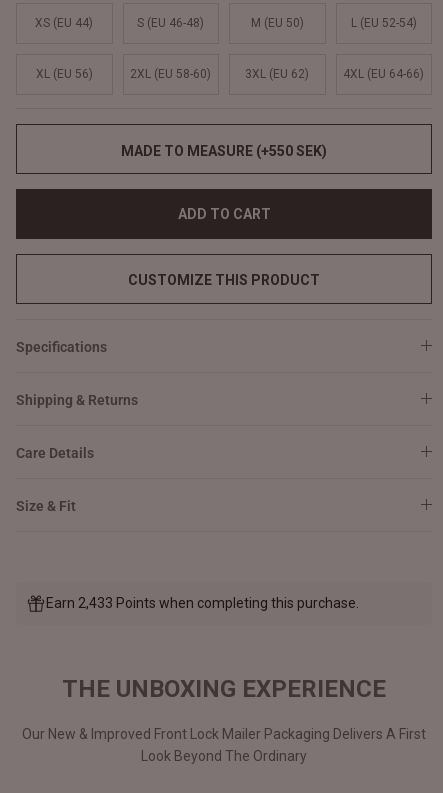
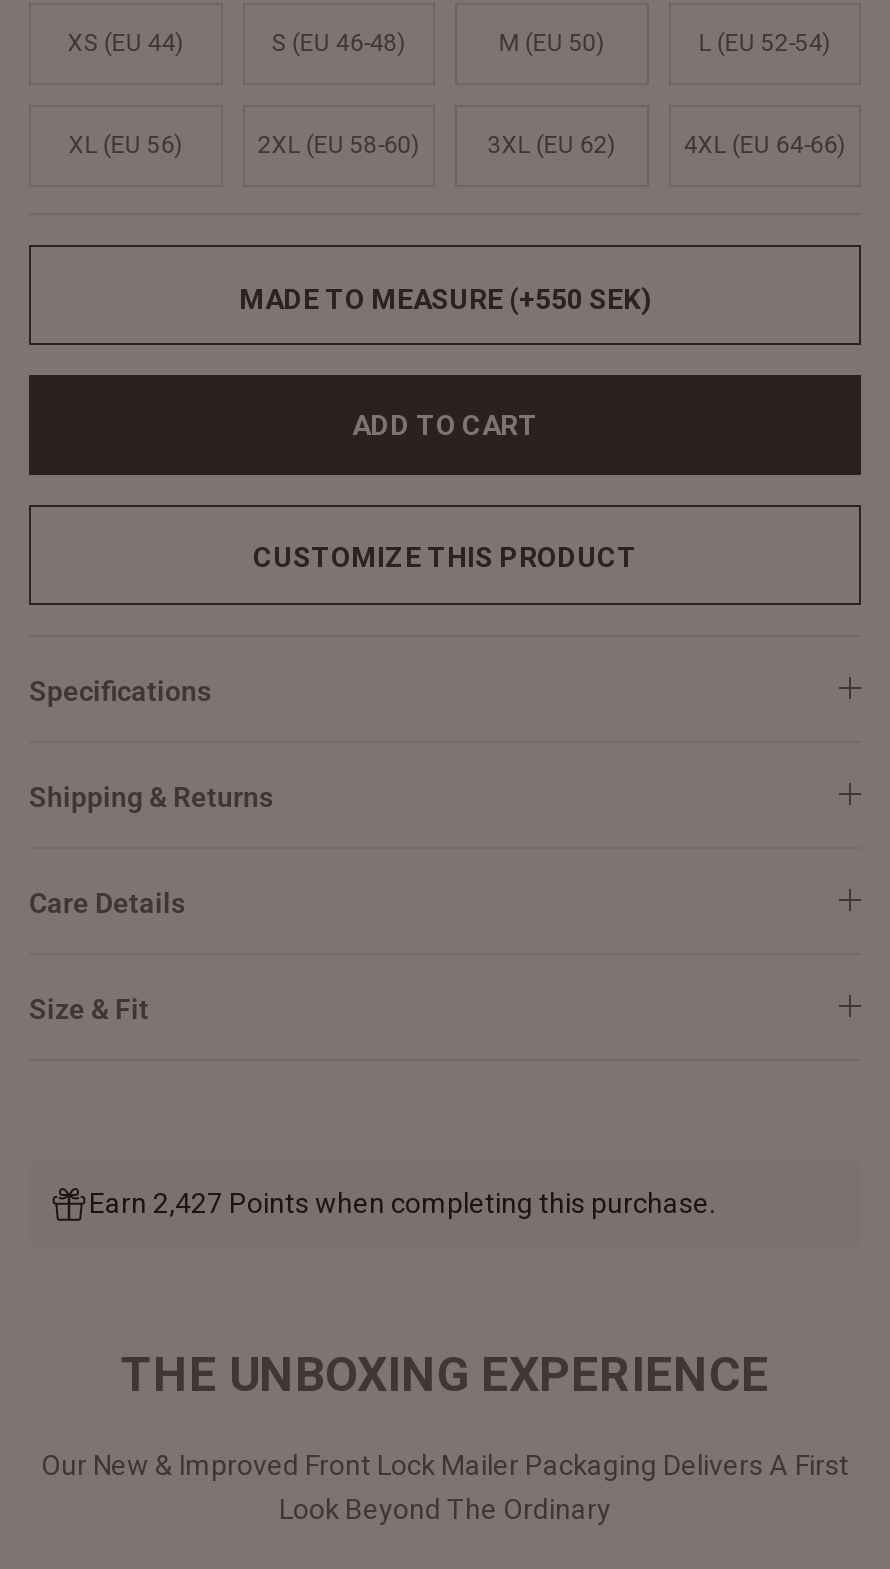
[46,595,359,611] Earn 2,433 Points when completing this purchase. -> [89,1188,715,1220] Earn 2,427 Points when completing this purchase.

